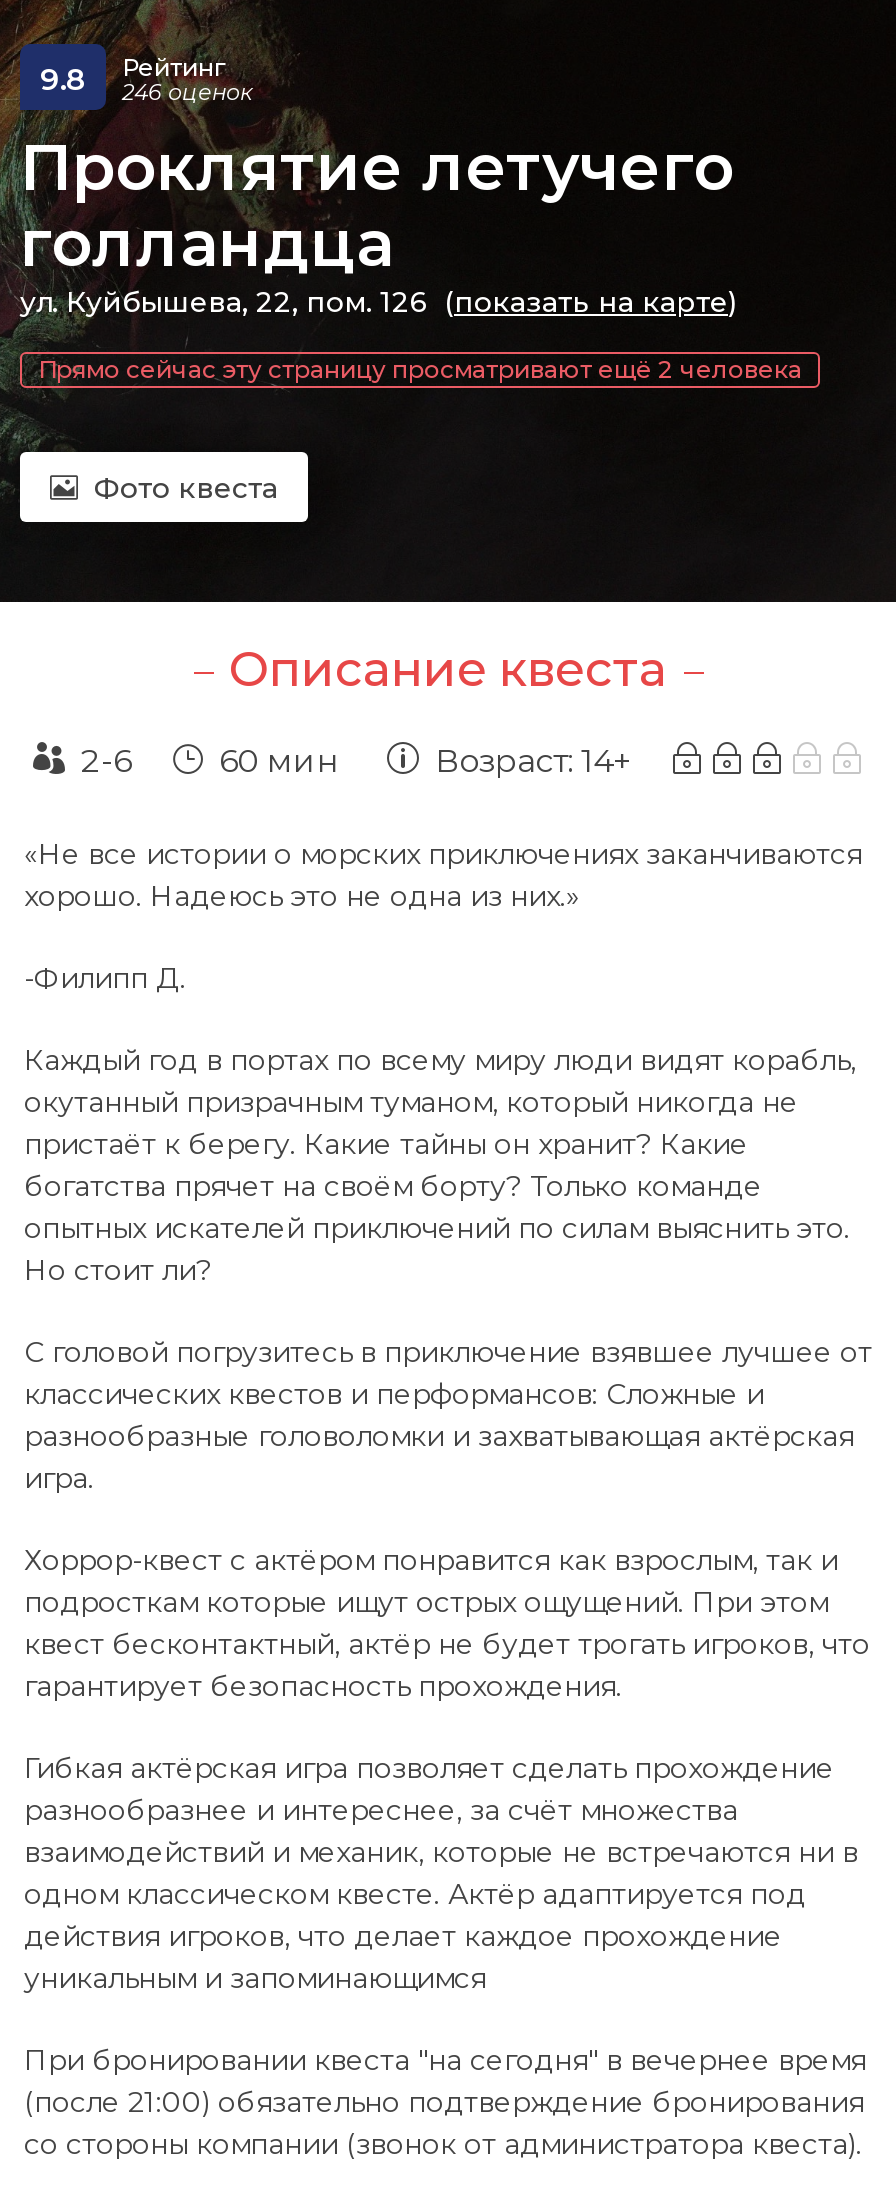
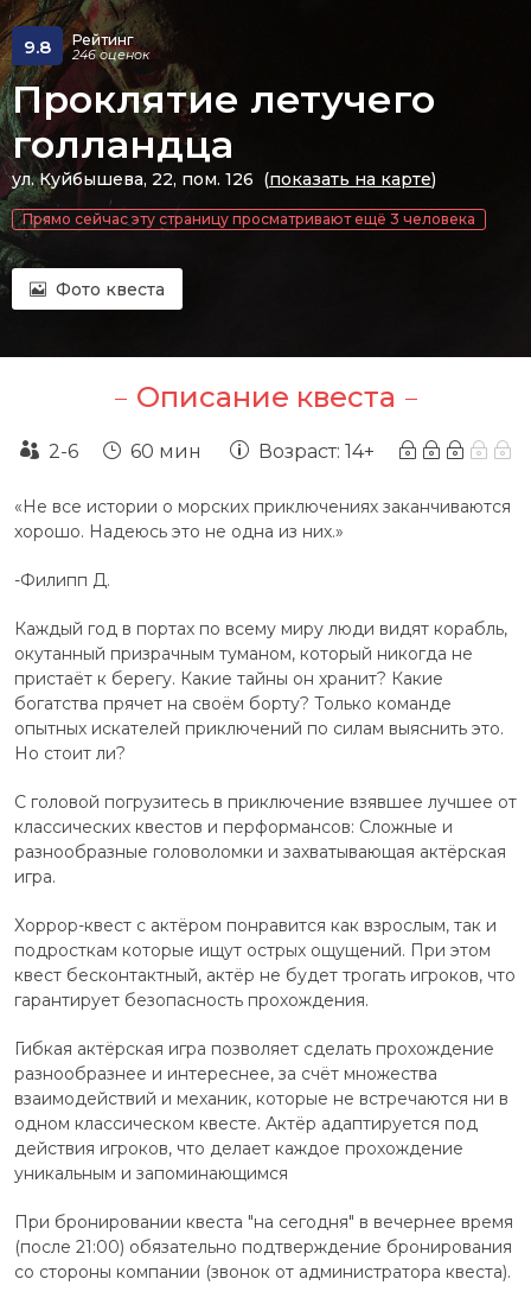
[38,354,802,384] Прямо сейчас эту страницу просматривают ещё 2 человека -> [23,210,475,228] Прямо сейчас эту страницу просматривают ещё 3 человека

